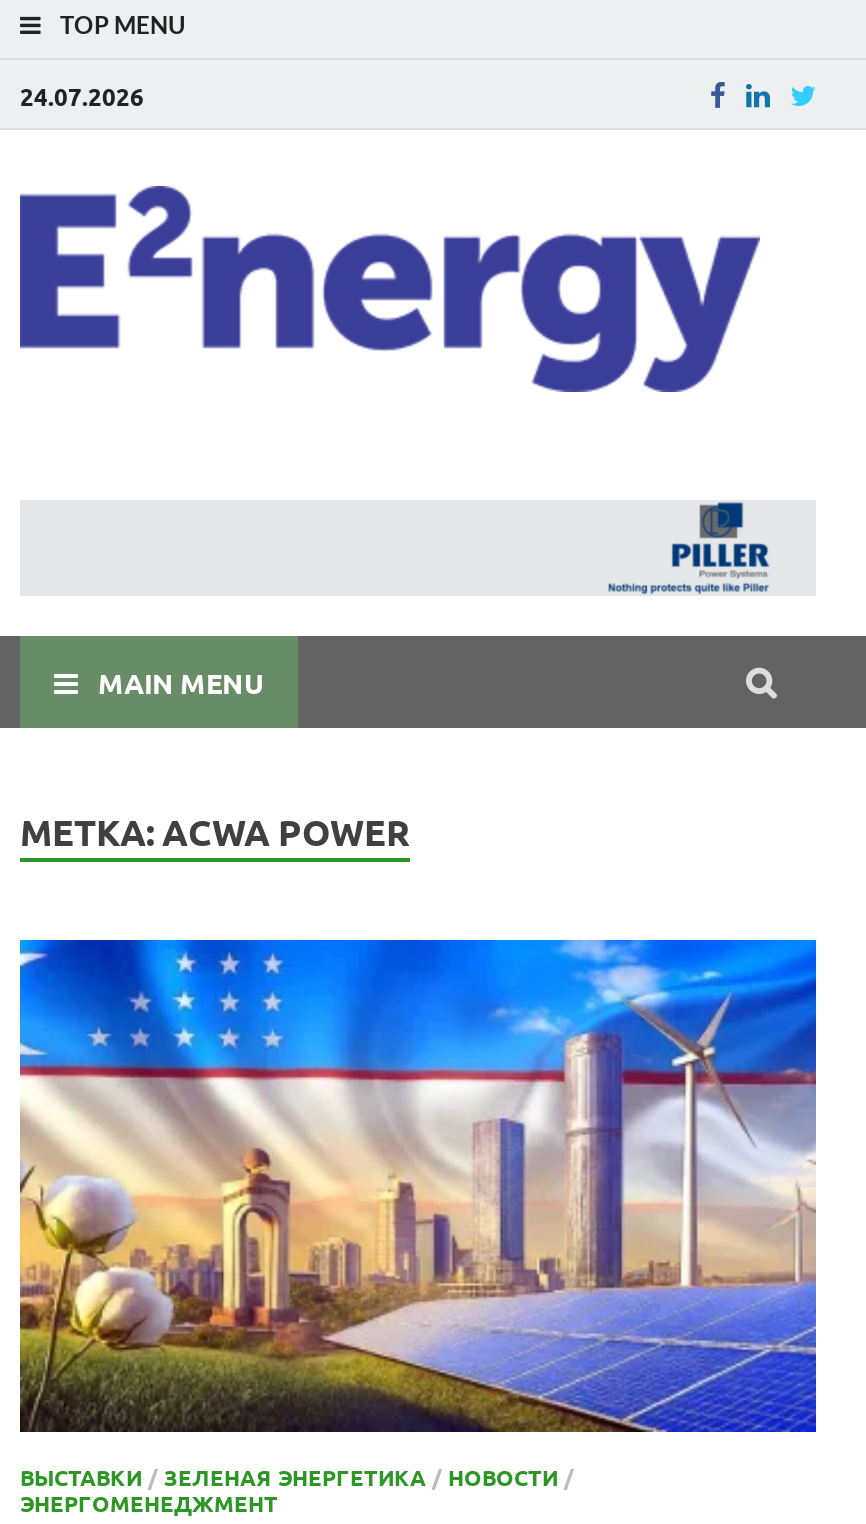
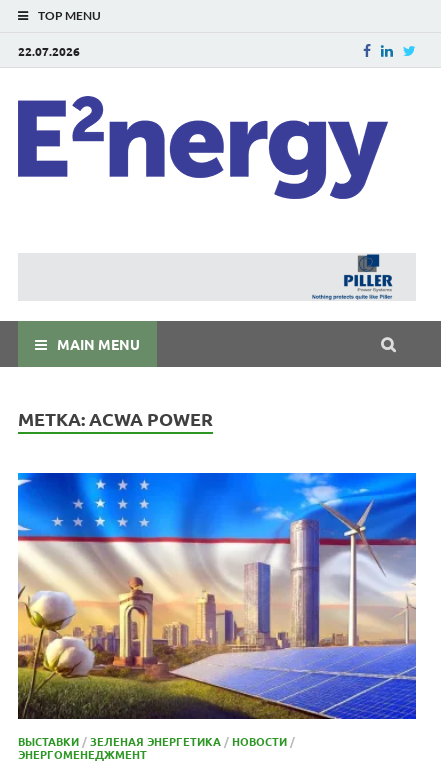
[20,79,144,111] 24.07.2026 -> [18,42,80,58] 22.07.2026

